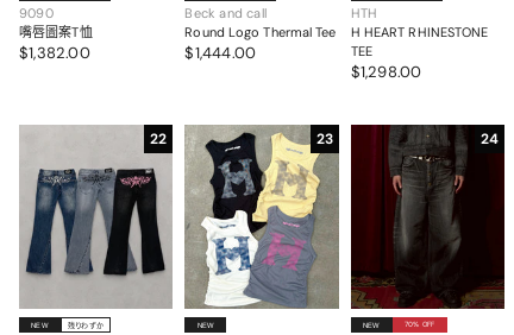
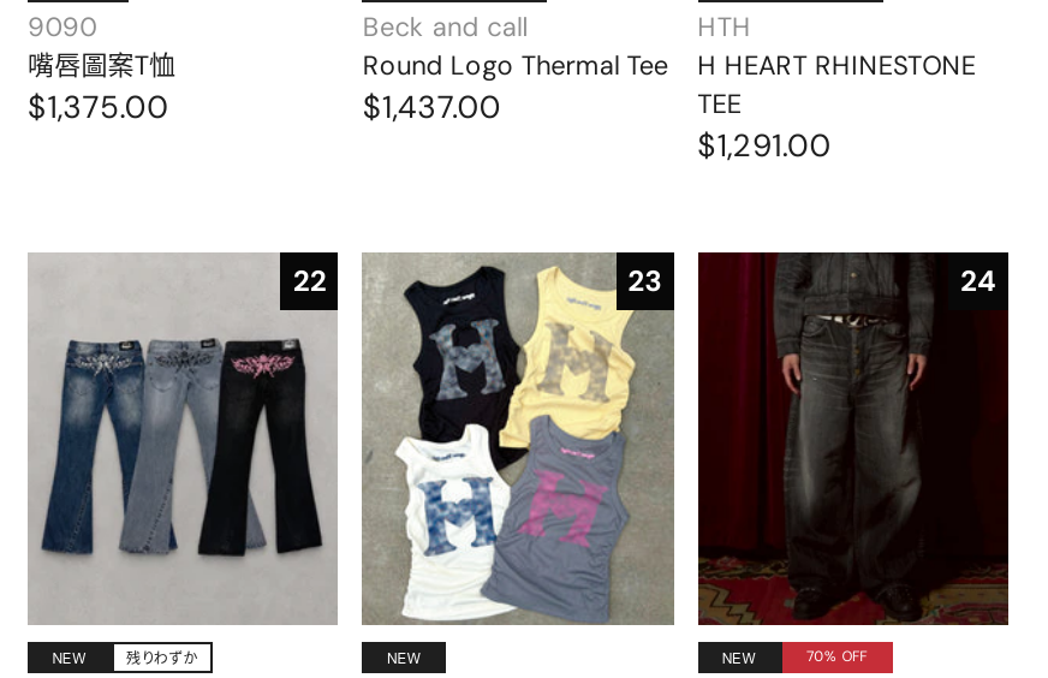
[19,43,90,63] $1,382.00 -> [28,88,169,128] $1,375.00
[185,43,256,63] $1,444.00 -> [362,88,501,128] $1,437.00
[351,62,422,82] $1,298.00 -> [698,126,832,167] $1,291.00

